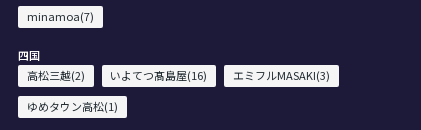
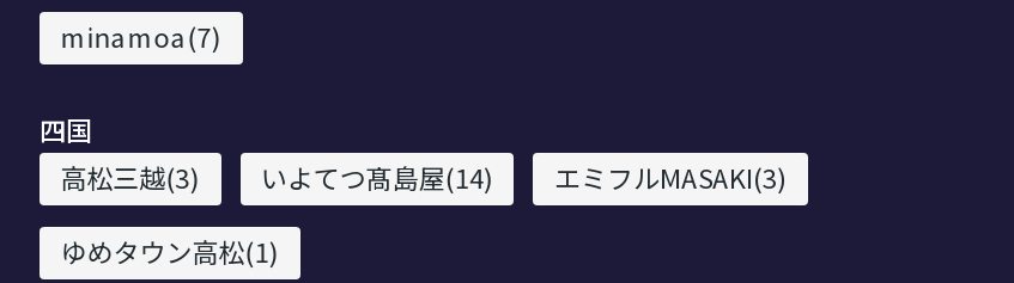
[27,67,85,83] 高松三越(2) -> [61,158,199,197] 高松三越(3)
[110,67,207,83] いよてつ髙島屋(16) -> [261,158,493,197] いよてつ髙島屋(14)

